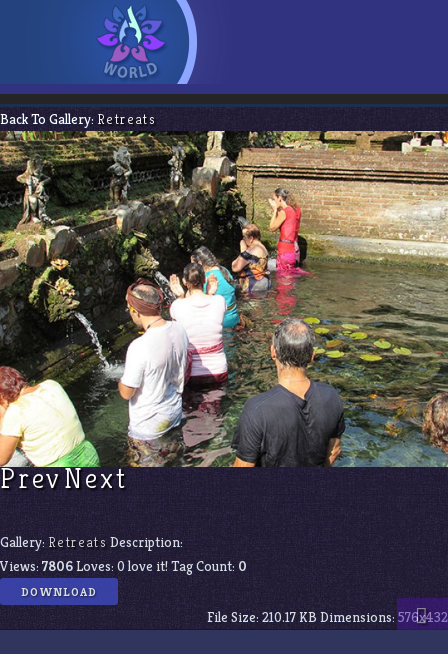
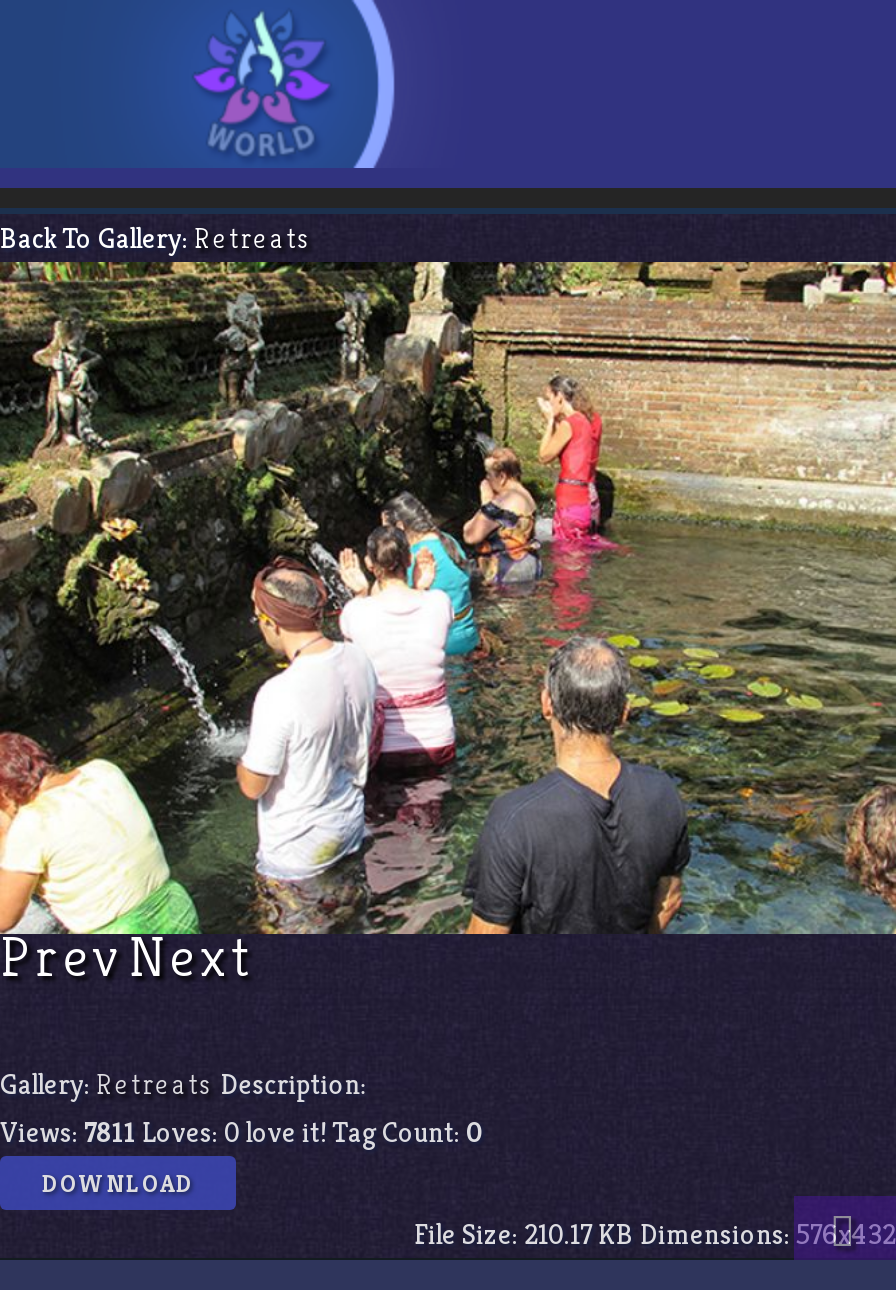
[0,557,247,575] Views: 7806 Loves: 0 love it! Tag Count: 0 -> [0,1114,484,1150] Views: 7811 Loves: 0 love it! Tag Count: 0

